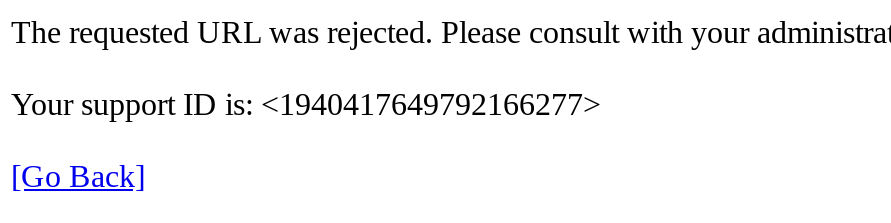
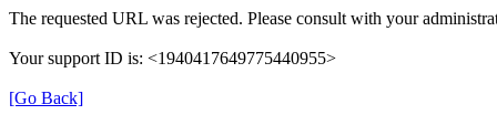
[11,87,601,121] Your support ID is: <1940417649792166277> -> [9,49,336,67] Your support ID is: <1940417649775440955>

